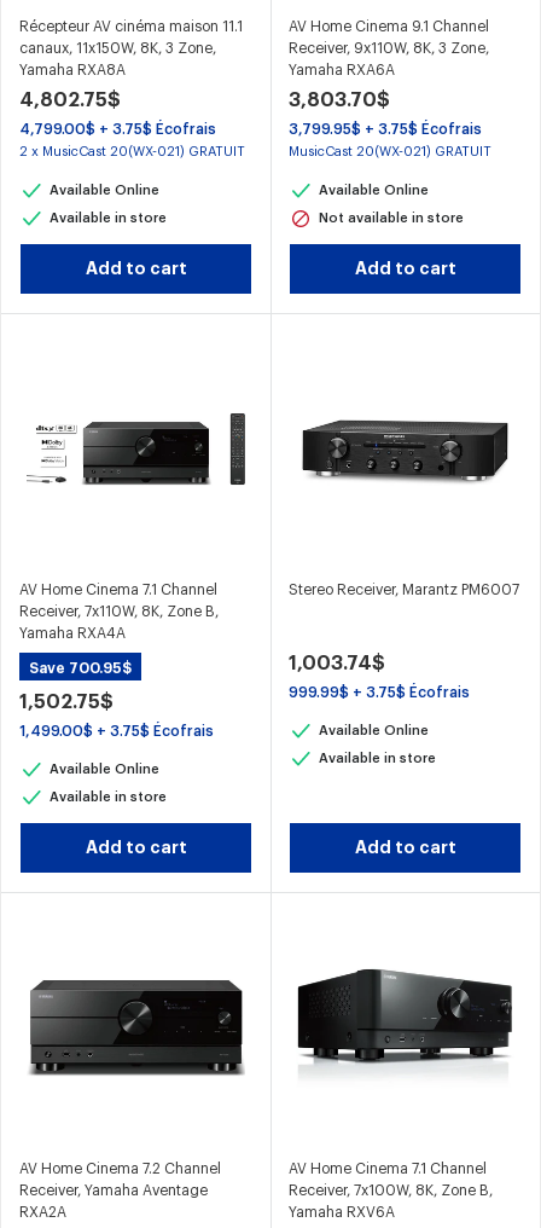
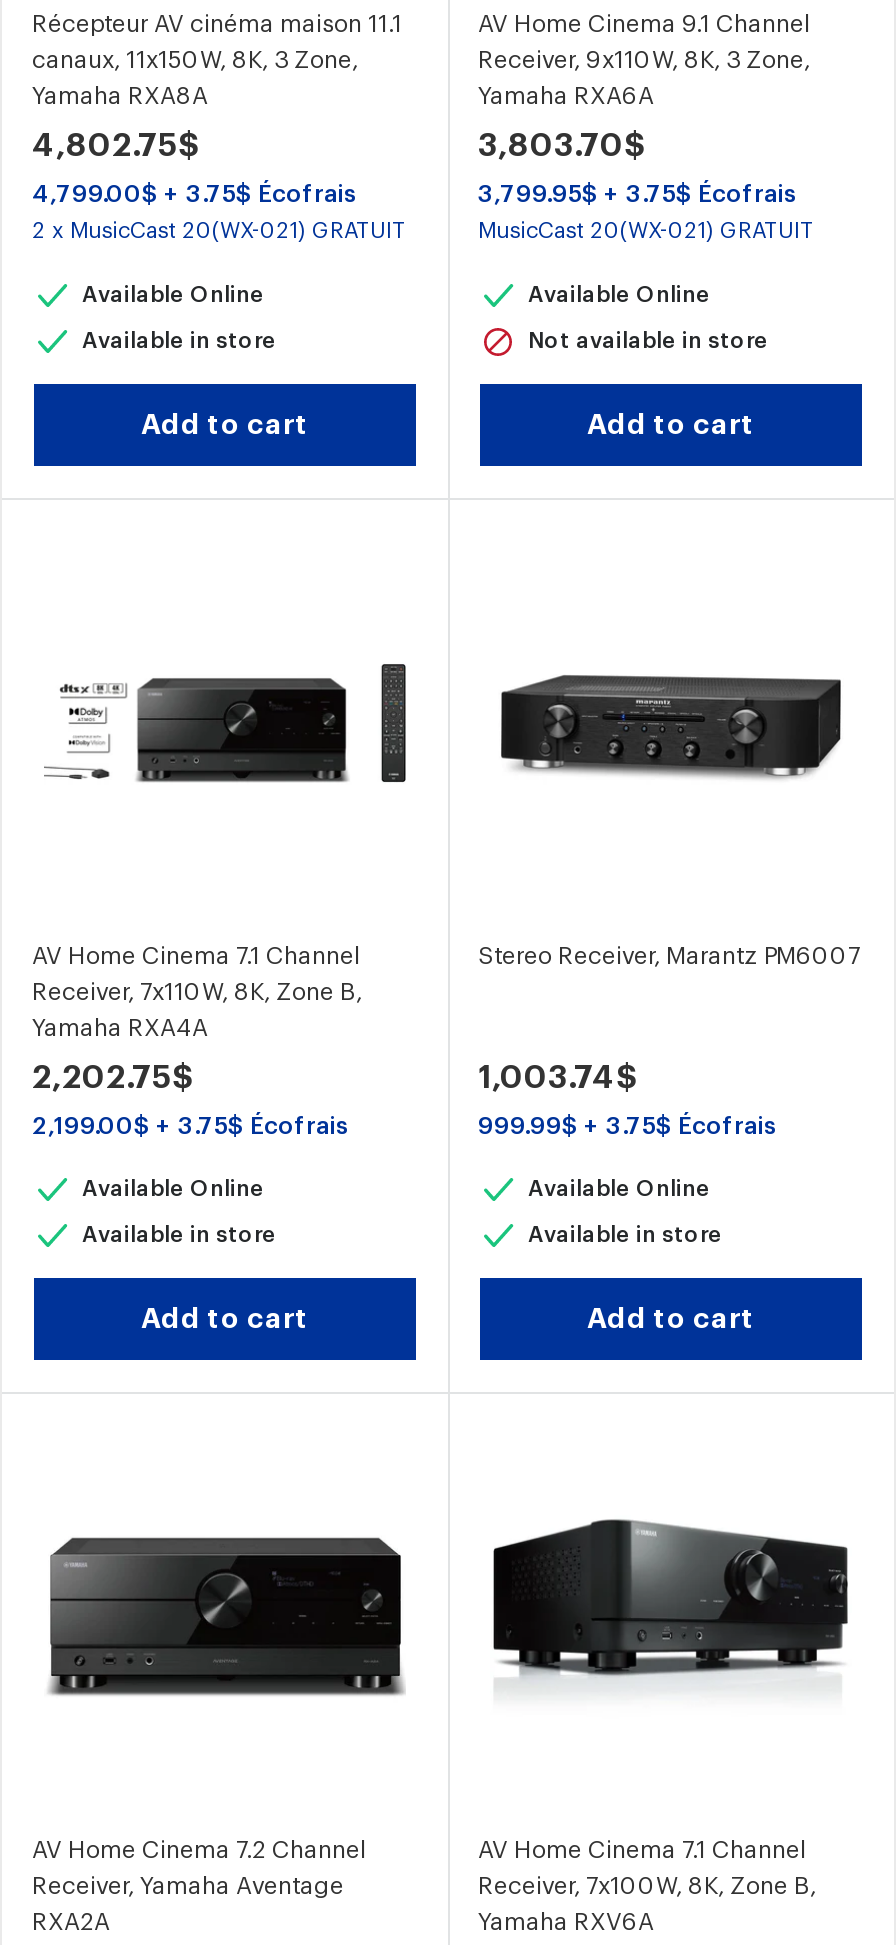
[19,661,214,738] Save 700.95$ | 1,502.75$ | 1,499.00$ + 3.75$ Écofrais -> [32,1062,350,1138] 2,202.75$ | 2,199.00$ + 3.75$ Écofrais

